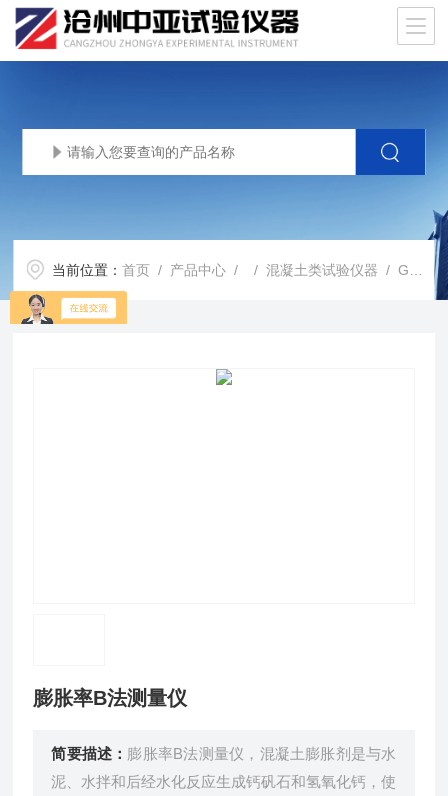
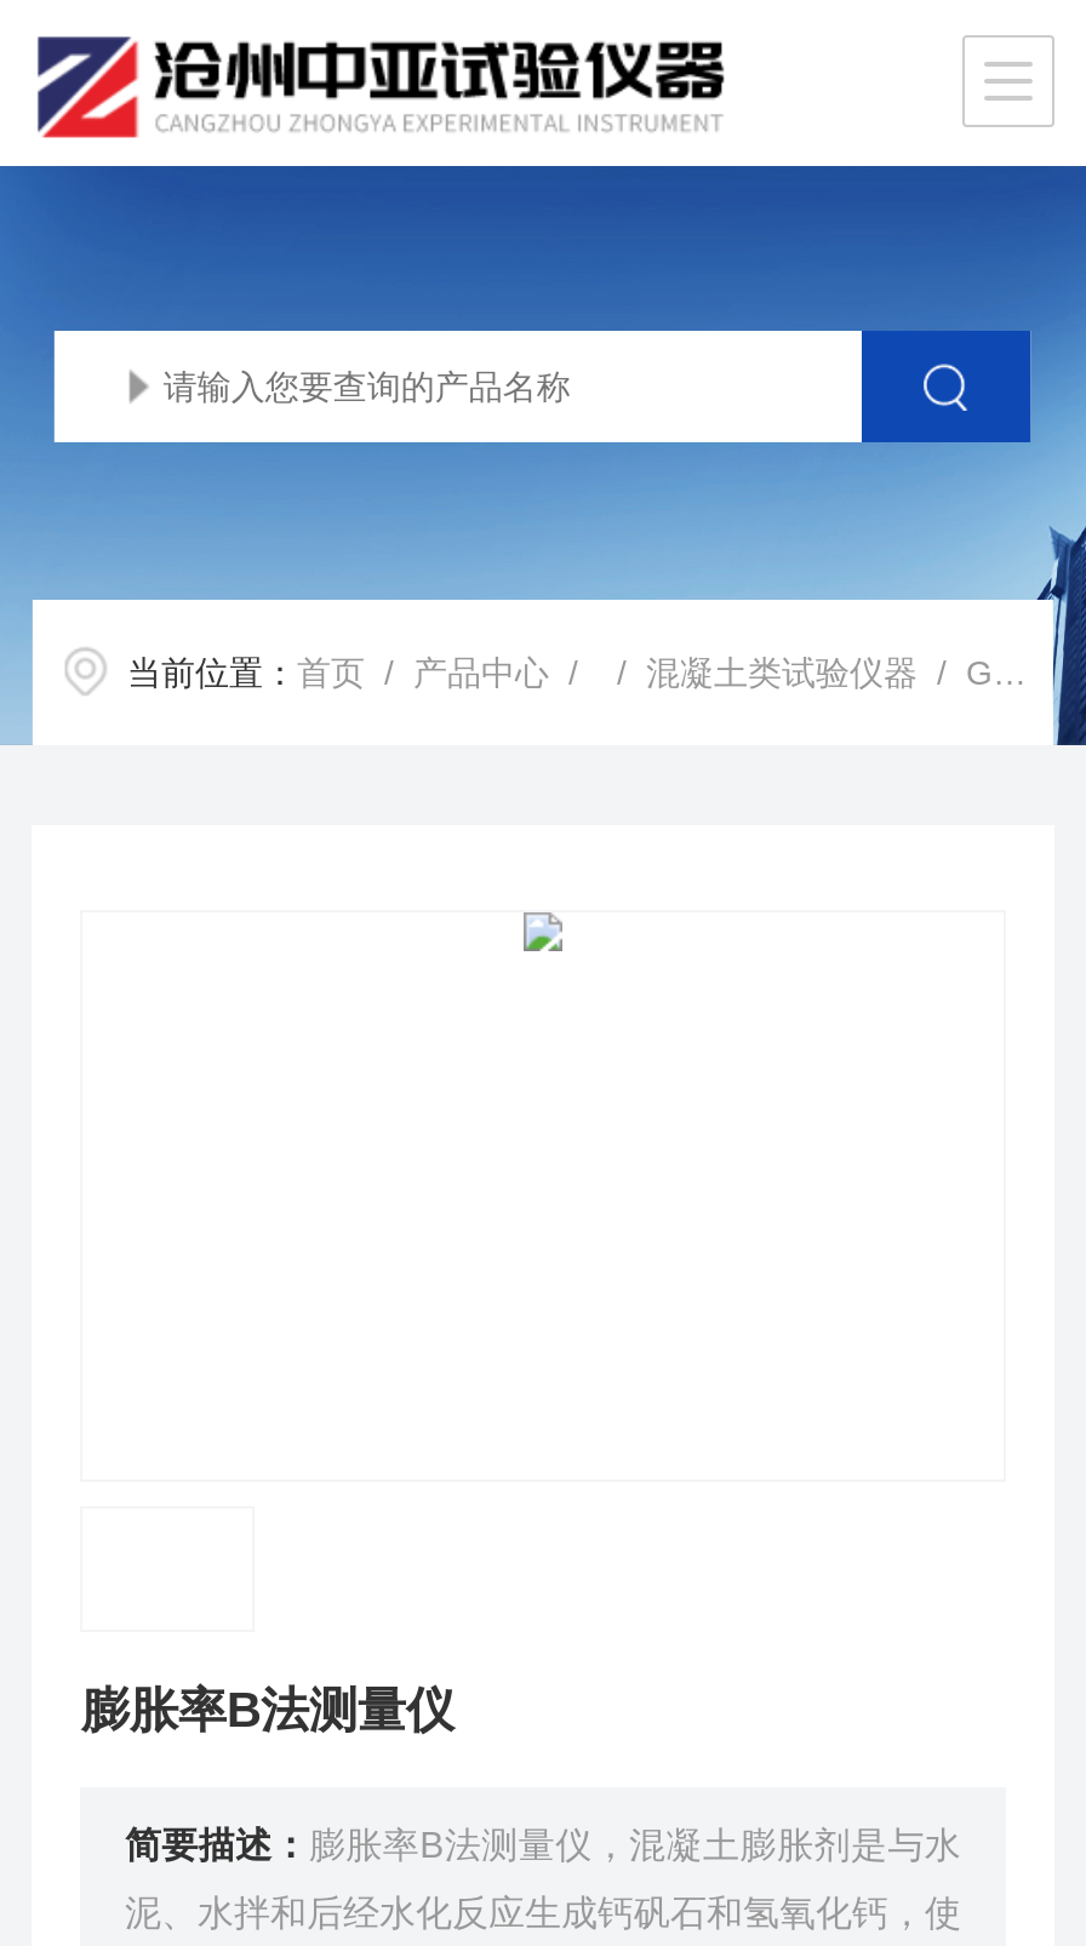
[9,290,128,325] [image] -> none

